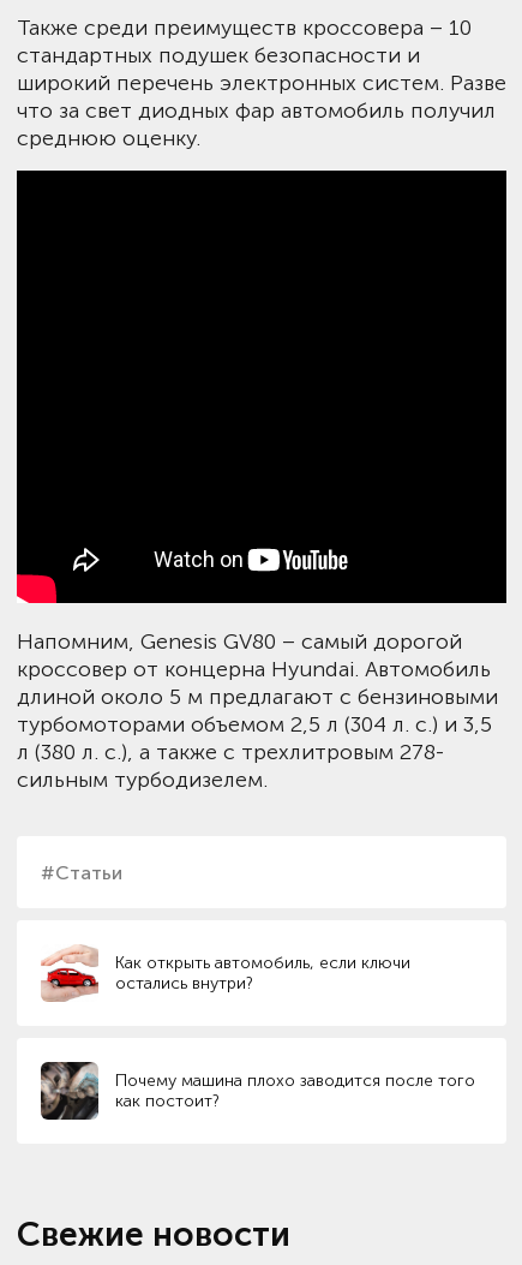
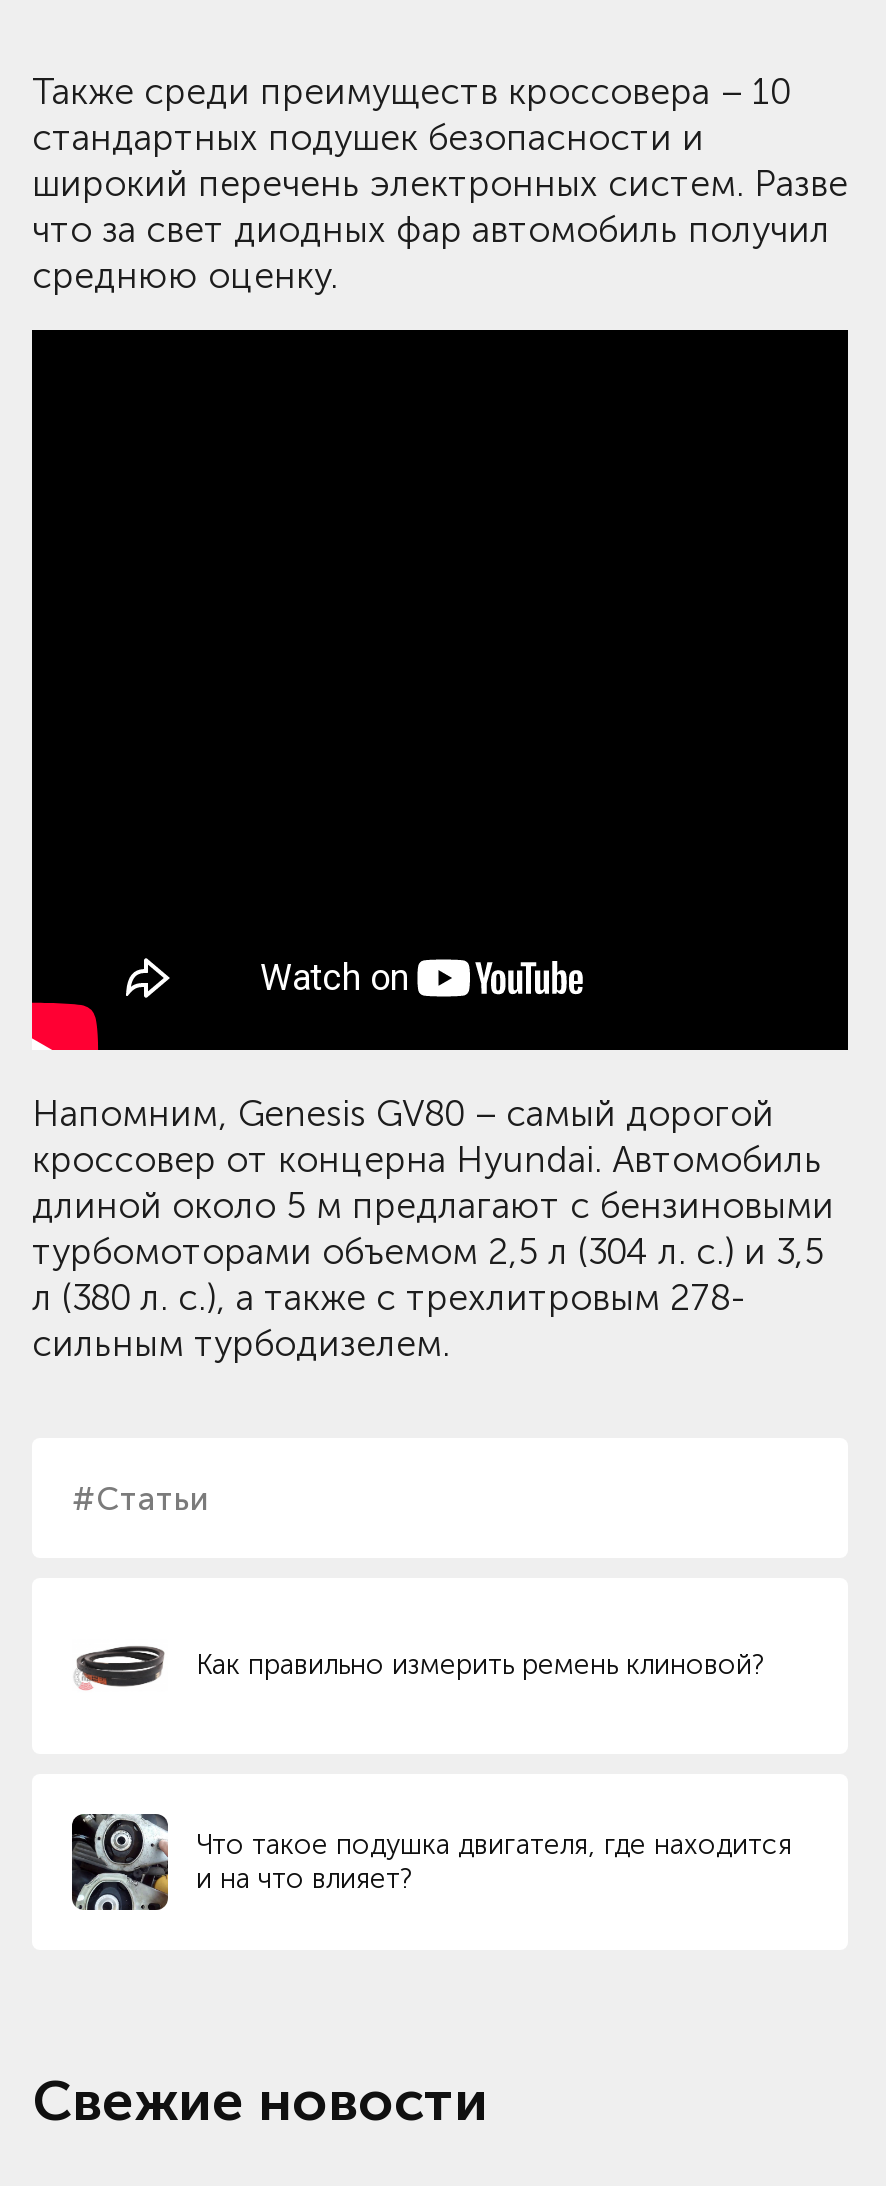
[41,944,410,1003] [image] | Как открыть автомобиль, если ключи | остались внутри? -> [74,1620,764,1714] [image] | Как правильно измерить ремень клиновой?
[40,1061,475,1120] [image] | Почему машина плохо заводится после того | как постоит? -> [72,1814,792,1910] [image] | Что такое подушка двигателя, где находится | и на что влияет?

